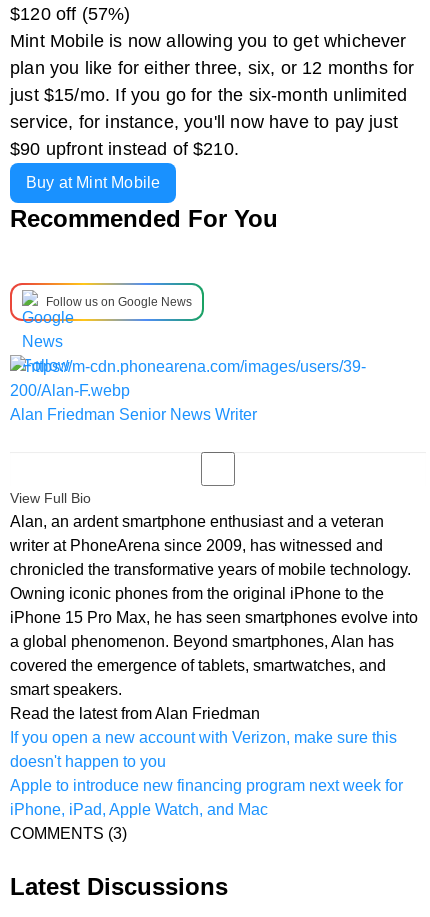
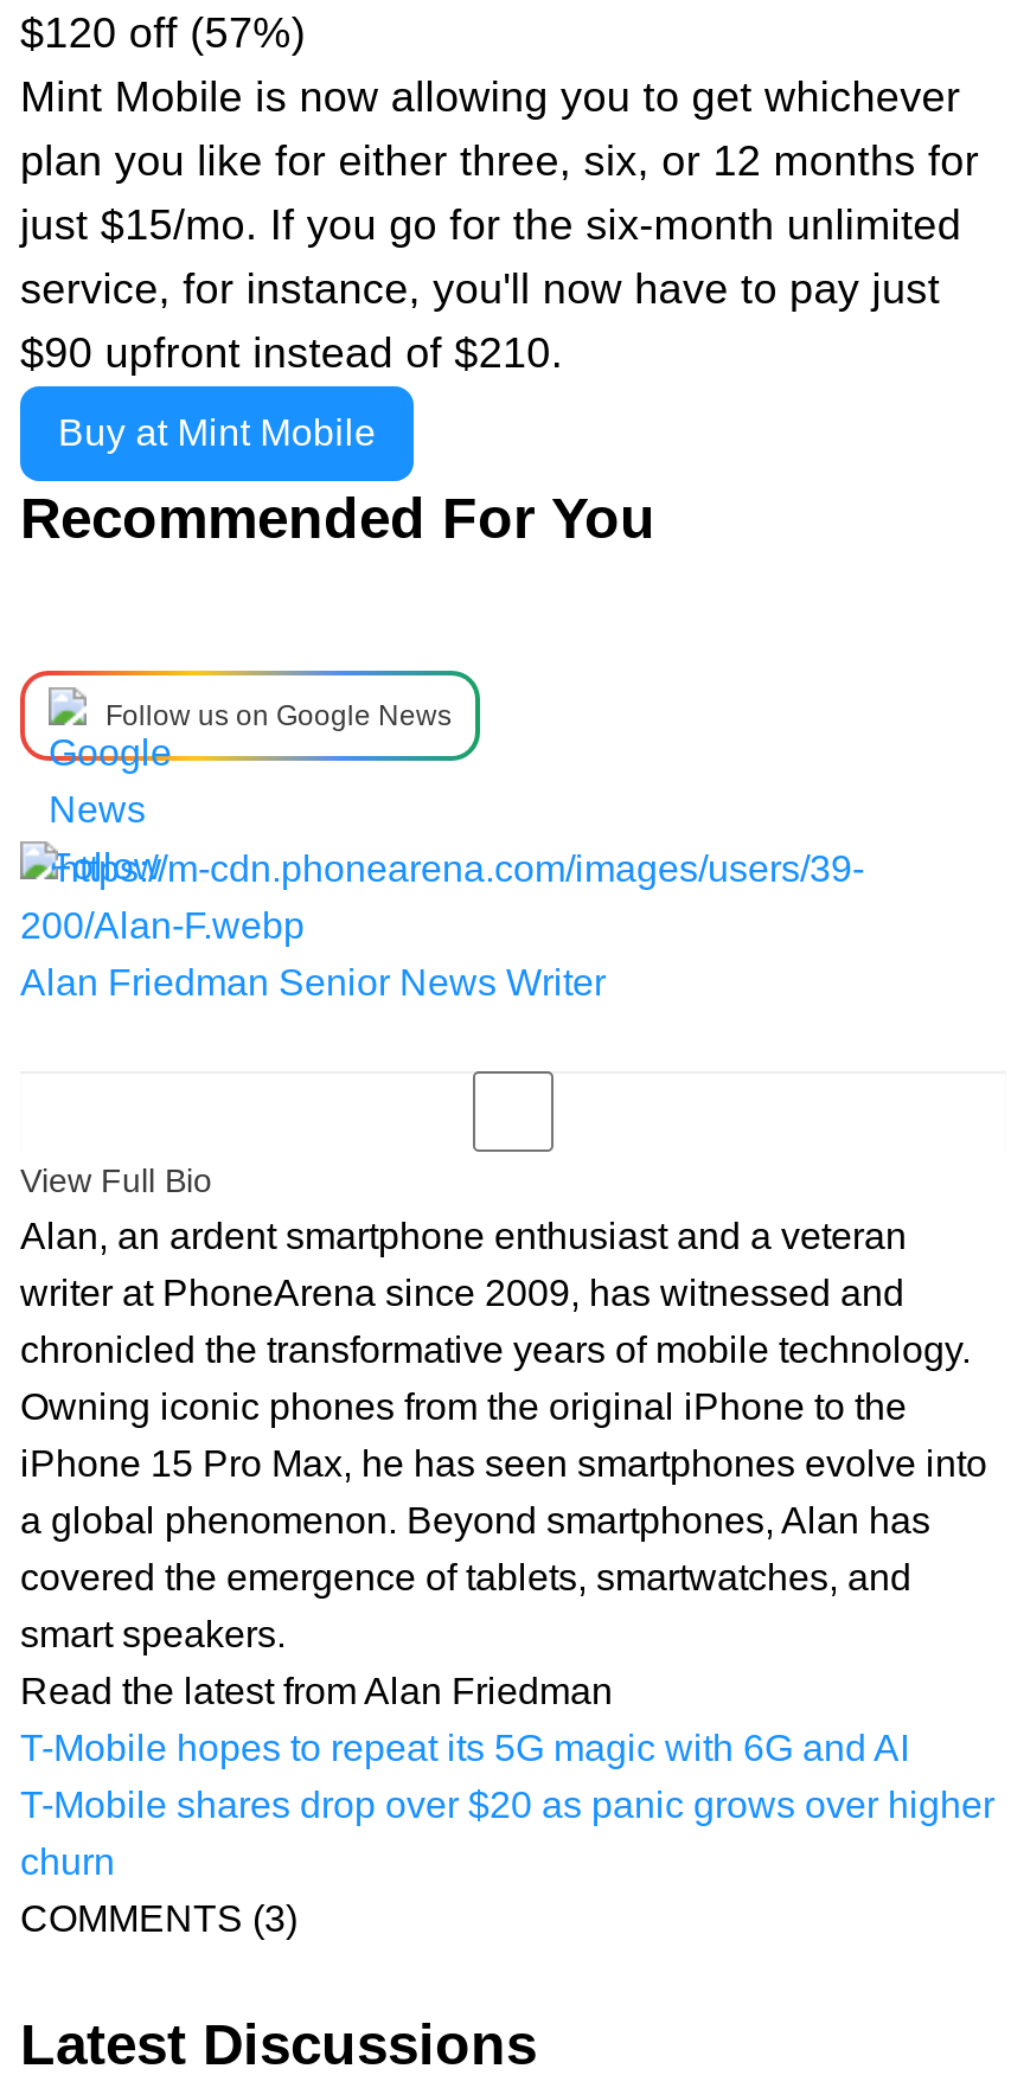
[10,729,403,818] If you open a new account with Verizon, make sure this | doesn't happen to you | Apple to introduce new financing program next week for | iPhone, iPad, Apple Watch, and Mac -> [20,1727,994,1881] T-Mobile hopes to repeat its 5G magic with 6G and AI | T-Mobile shares drop over $20 as panic grows over higher | churn

